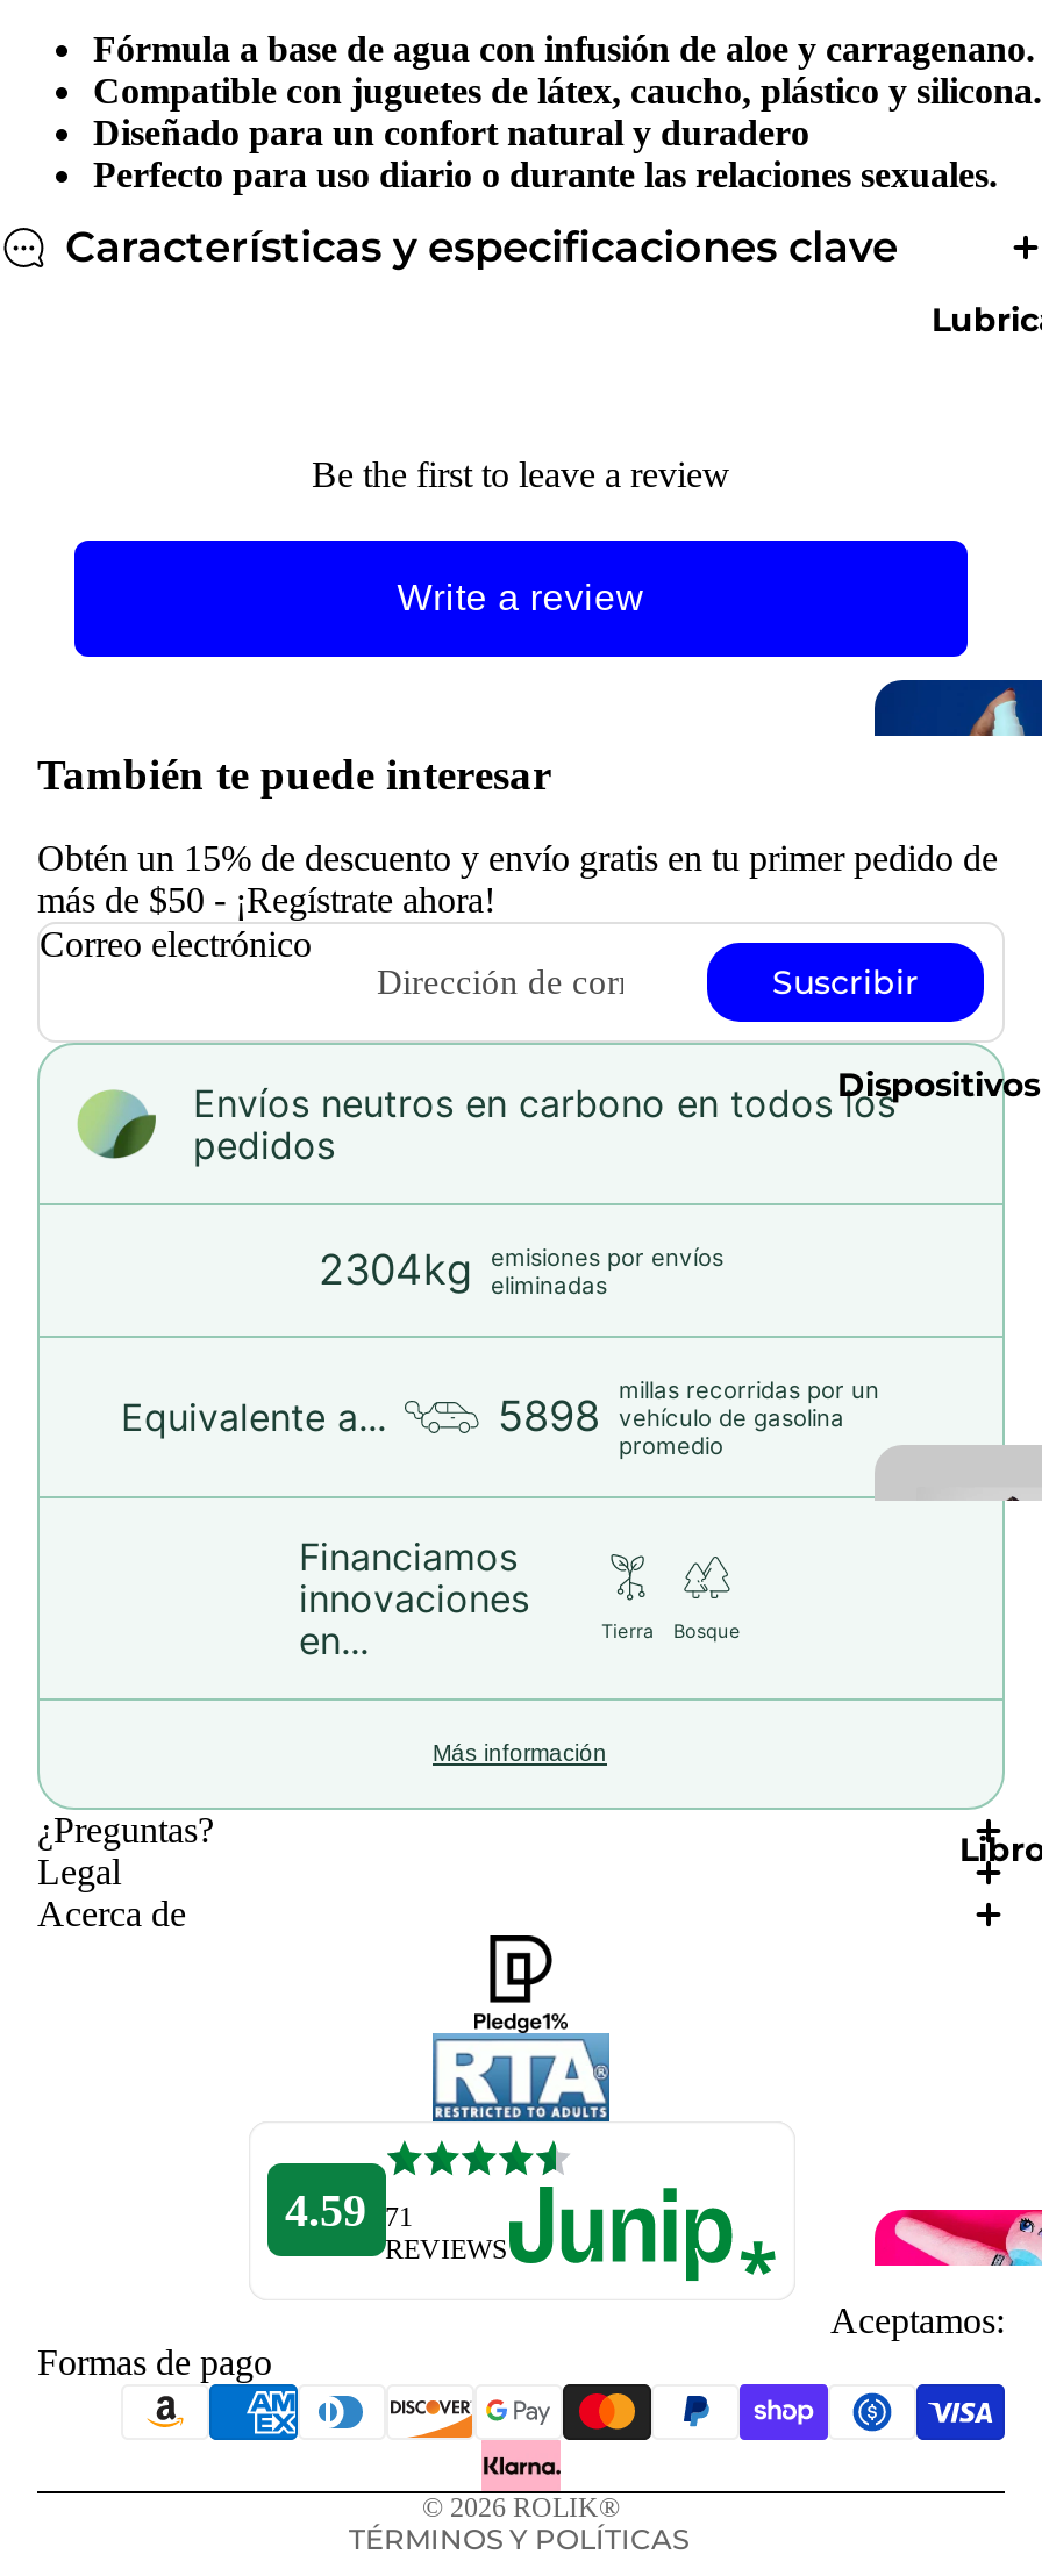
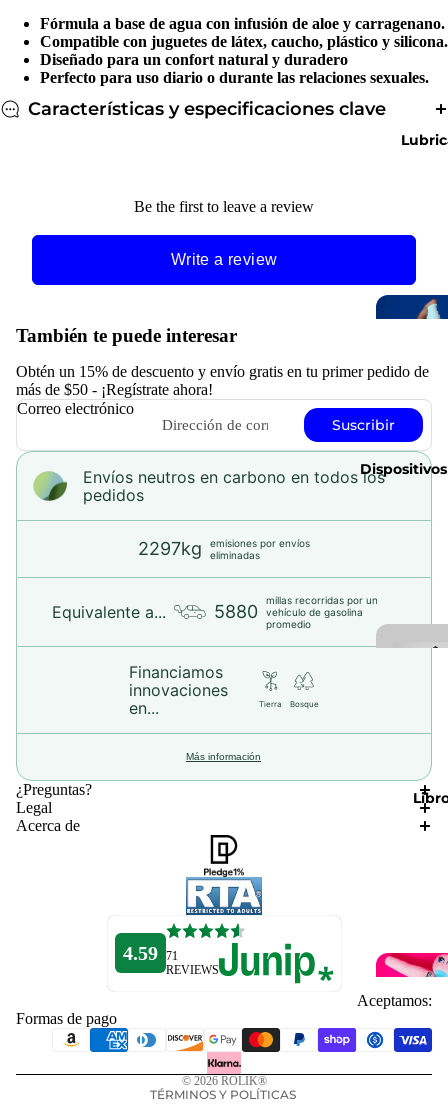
[319,1243,723,1298] 2304kg emisiones por envíos eliminadas -> [138,537,310,561] 2297kg emisiones por envíos eliminadas
[498,1391,600,1440] 5898 -> [214,601,258,622] 5880

